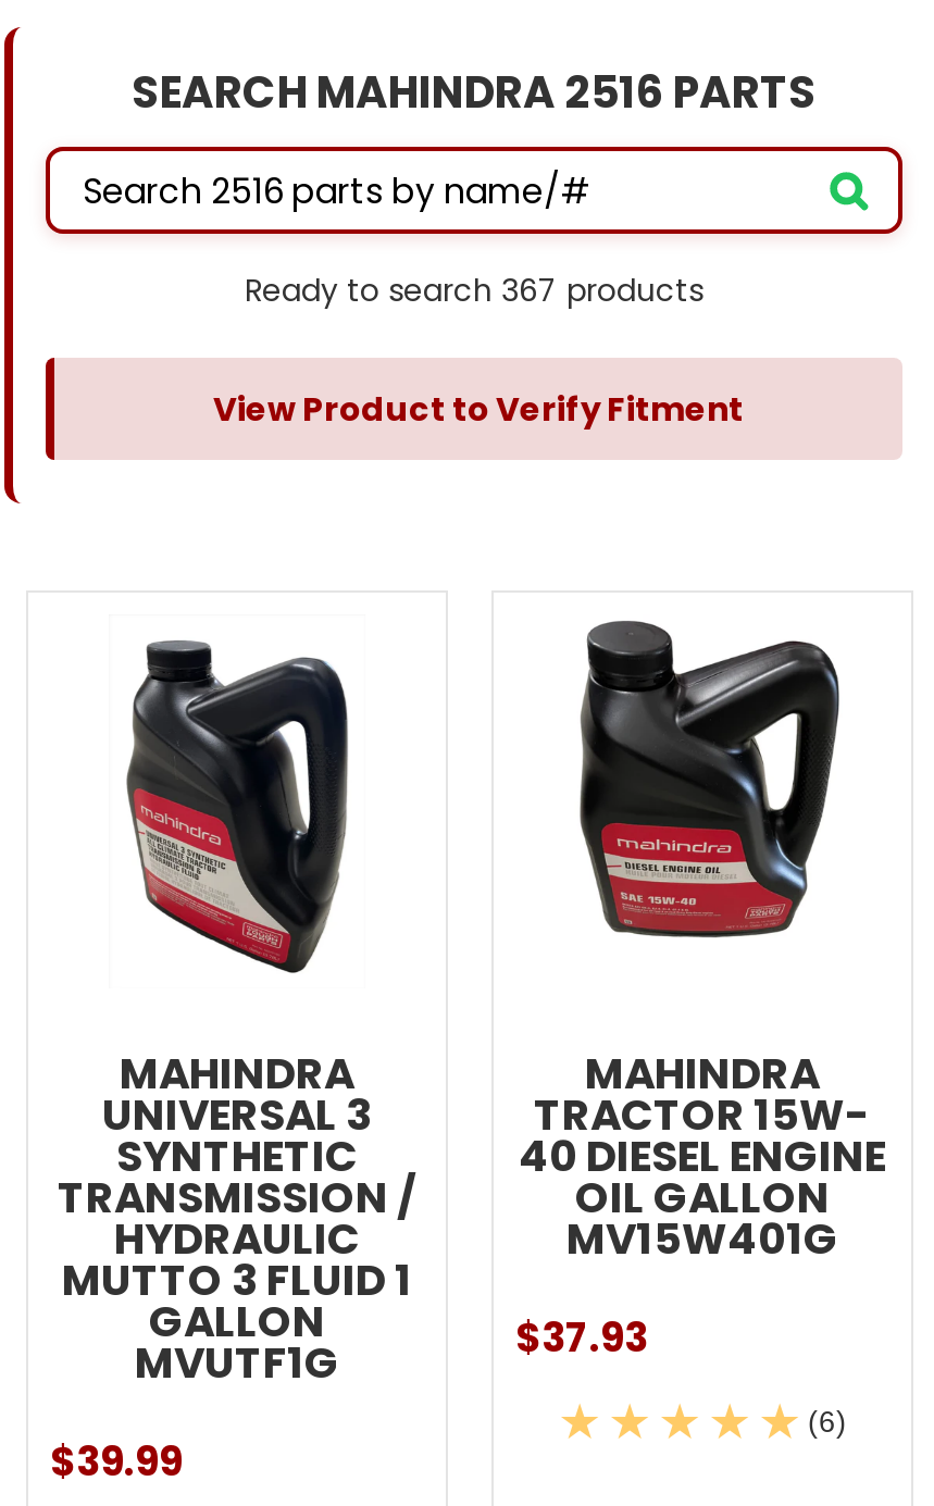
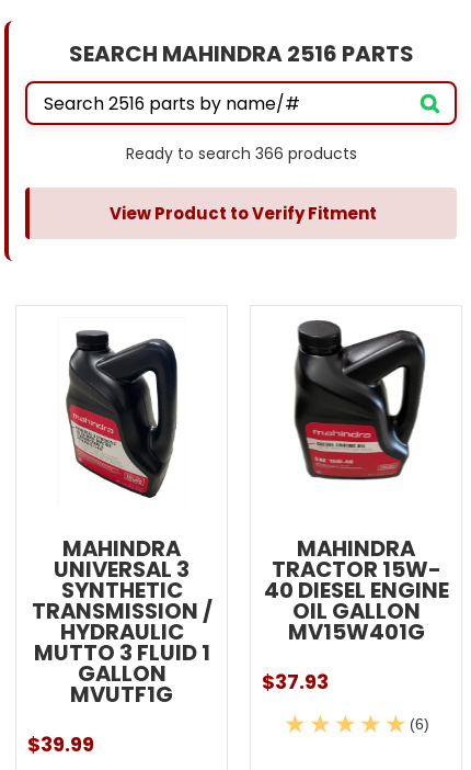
[245,269,703,312] Ready to search 367 products -> [125,143,357,165] Ready to search 366 products

